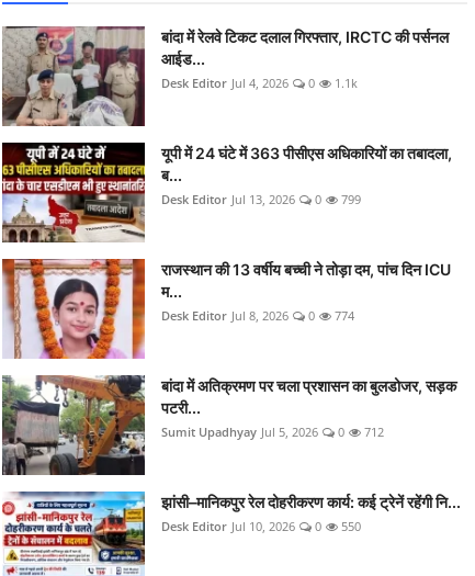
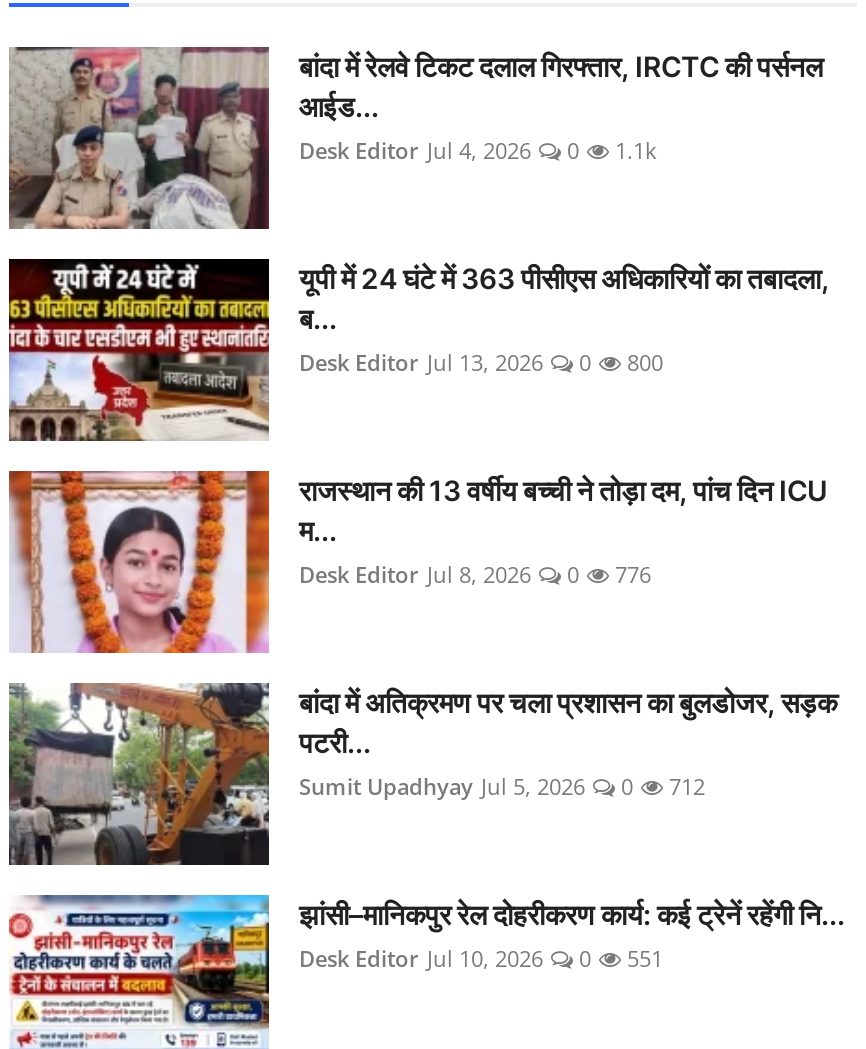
[161,191,361,208] Desk Editor Jul 13, 2026 0 799 -> [299,348,663,378] Desk Editor Jul 13, 2026 0 800
[161,308,354,324] Desk Editor Jul 8, 2026 0 774 -> [299,560,651,590] Desk Editor Jul 8, 2026 0 776
[161,518,361,535] Desk Editor Jul 10, 2026 0 550 -> [299,944,663,974] Desk Editor Jul 10, 2026 0 551

